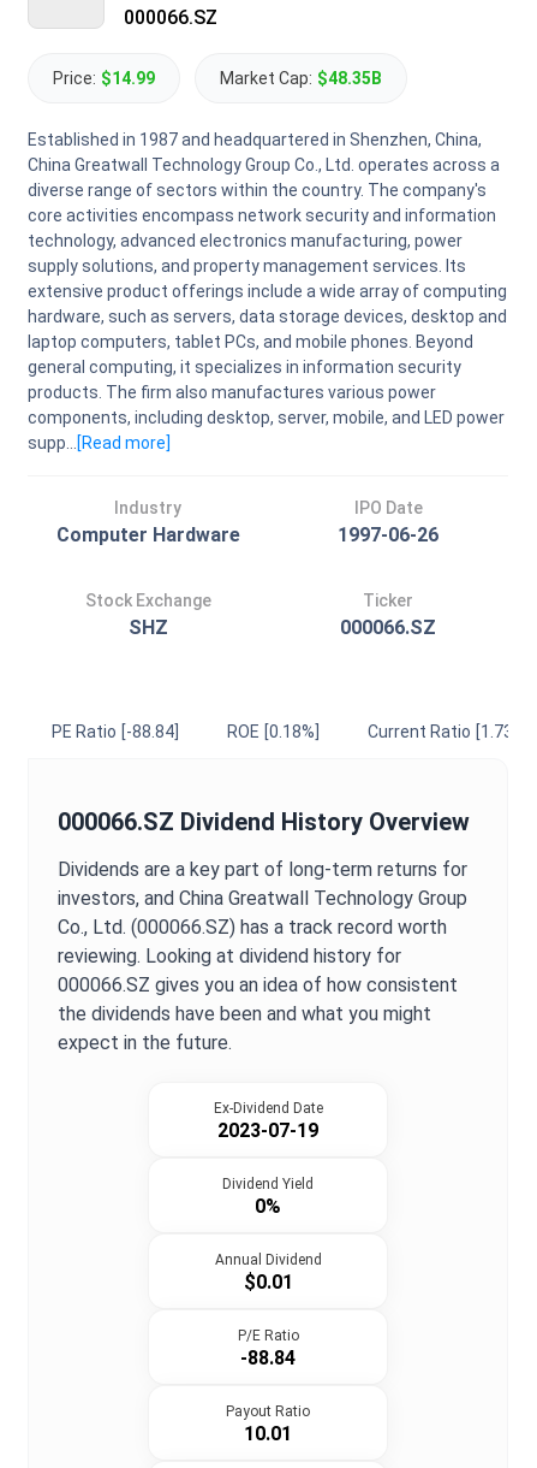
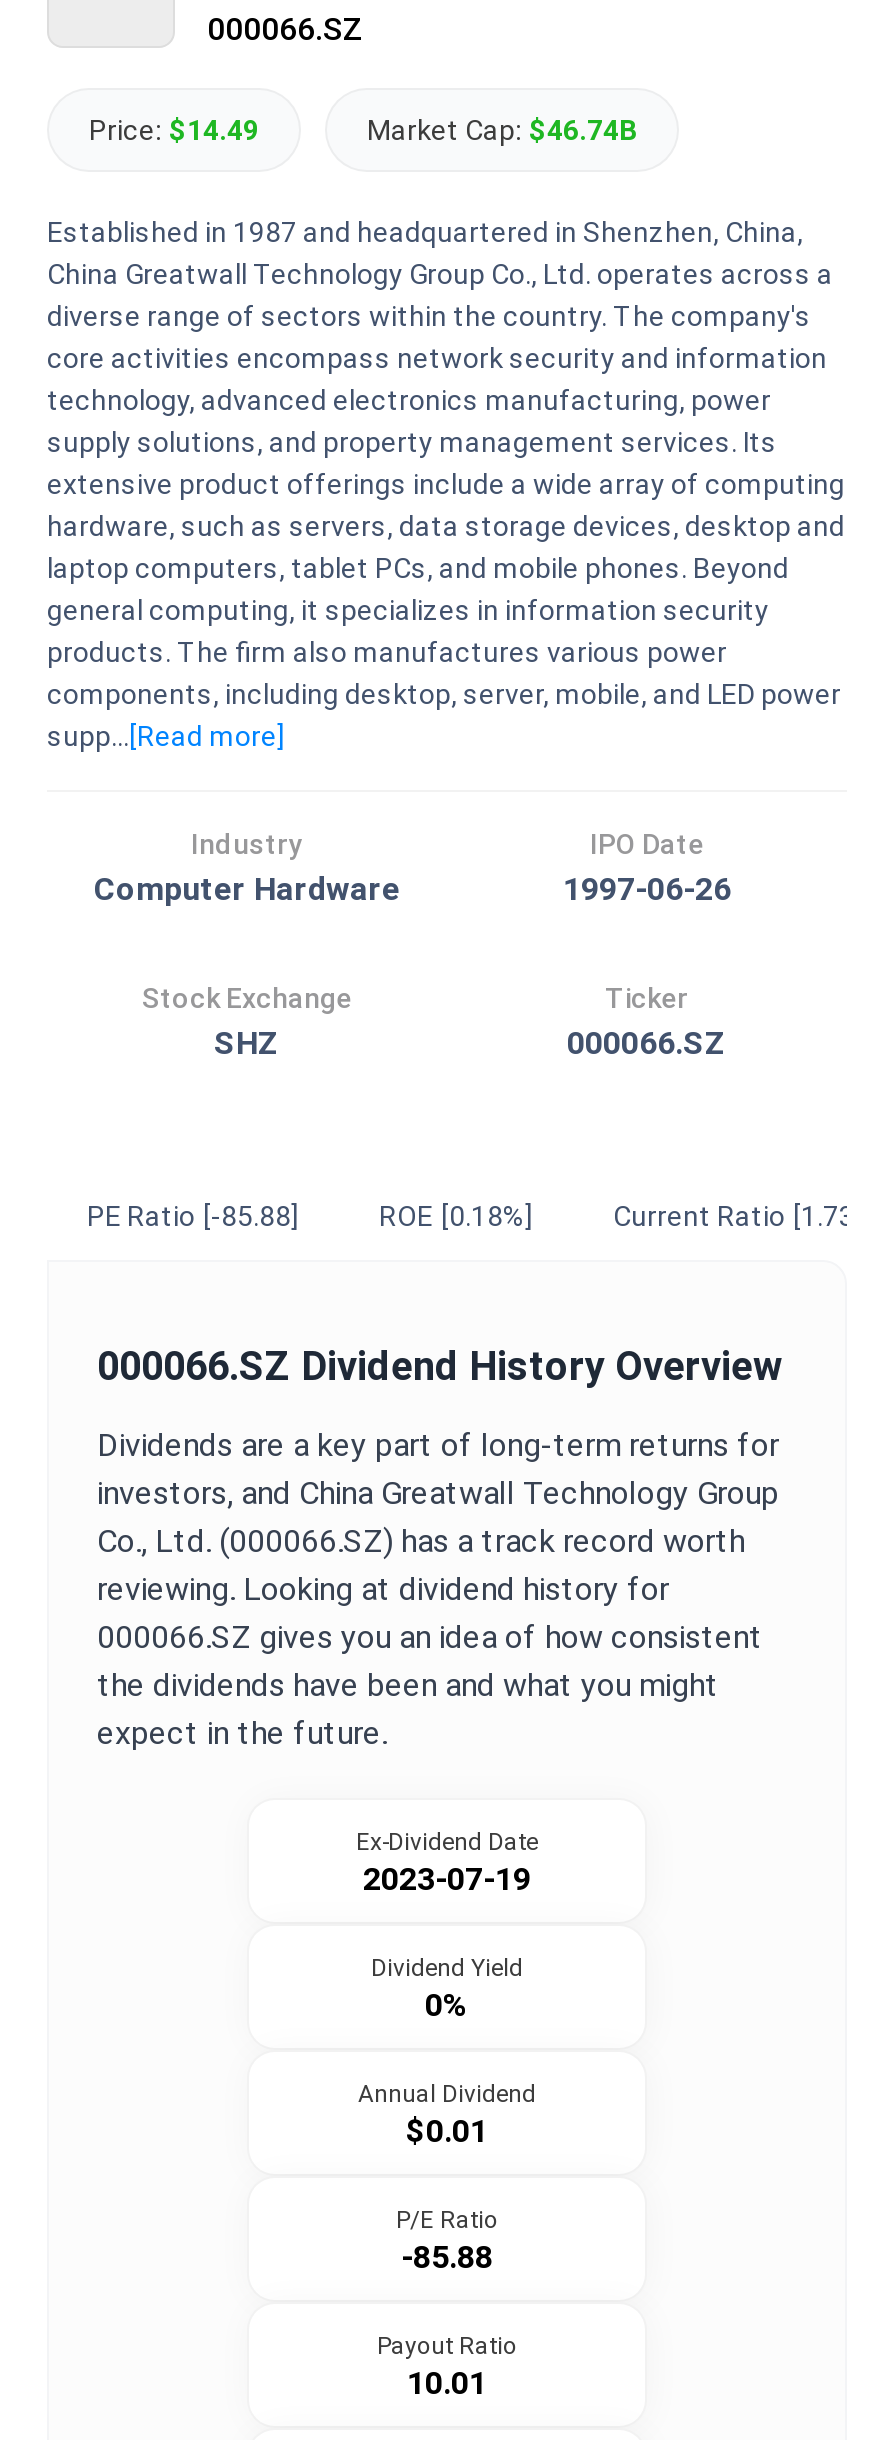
[53,69,155,88] Price: $14.99 -> [89,114,259,146] Price: $14.49
[220,69,382,88] Market Cap: $48.35B -> [367,114,637,146] Market Cap: $46.74B
[52,722,179,741] PE Ratio [-88.84] -> [87,1200,299,1232] PE Ratio [-85.88]
[240,1346,296,1369] -88.84 -> [401,2238,493,2276] -85.88

